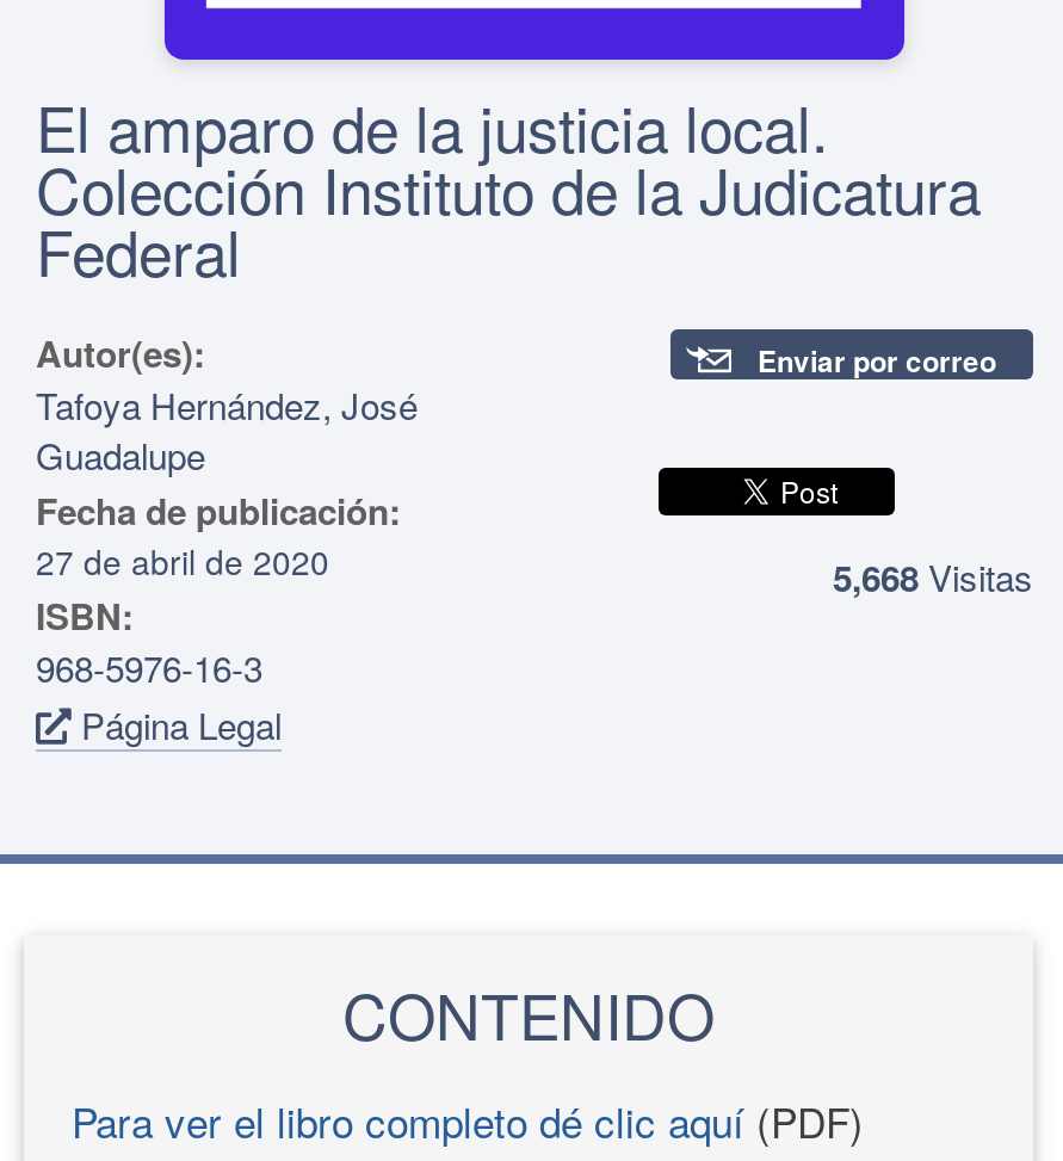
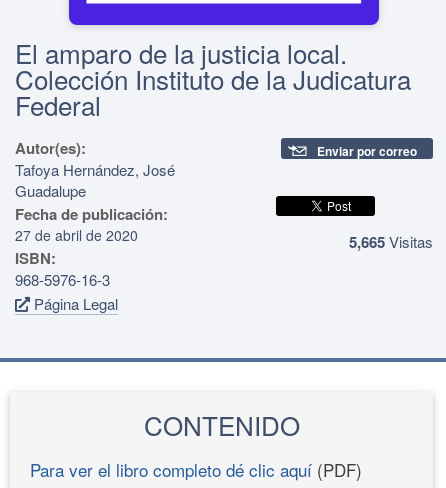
[833,550,1033,603] 5,668 Visitas -> [349,230,433,252] 5,665 Visitas

